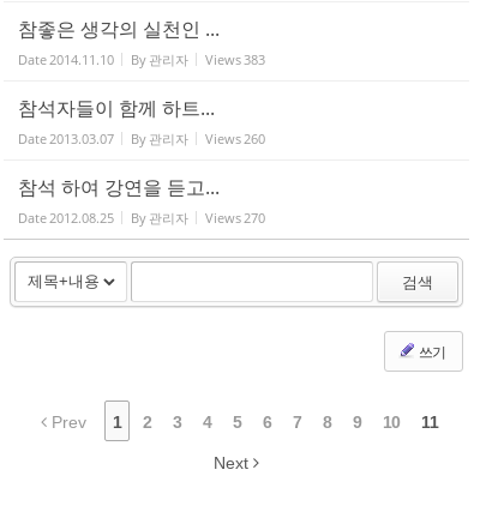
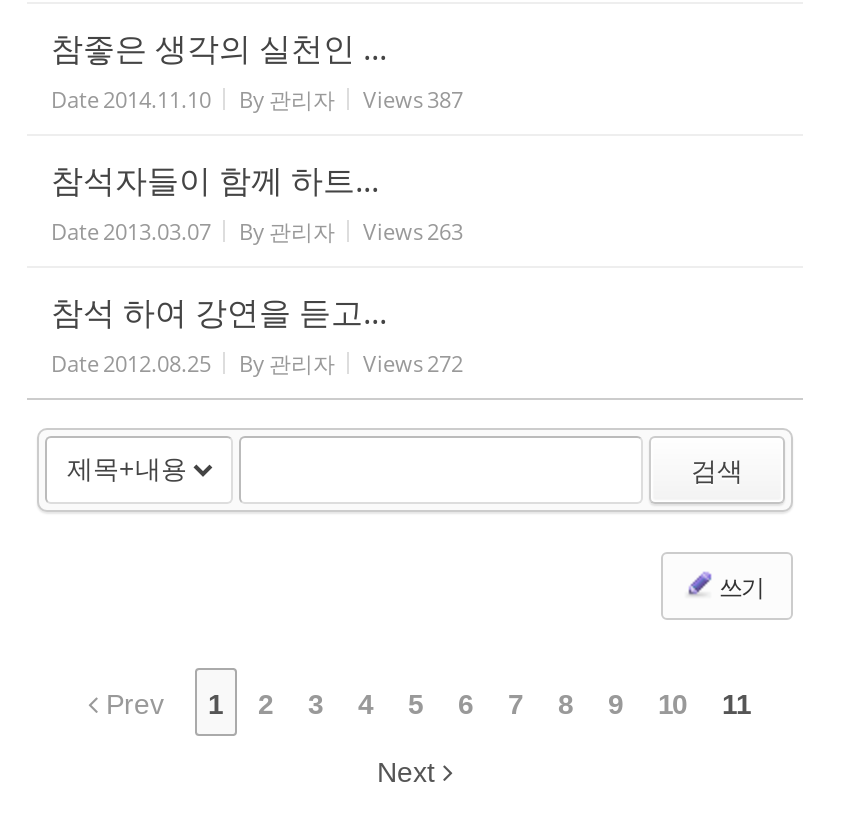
[18,51,265,69] Date 2014.11.10 By 관리자 Views 383 -> [51,84,463,114] Date 2014.11.10 By 관리자 Views 387
[18,130,265,148] Date 2013.03.07 By 관리자 Views 260 -> [51,216,463,246] Date 2013.03.07 By 관리자 Views 263
[18,209,265,227] Date 2012.08.25 By 관리자 Views 270 -> [51,348,463,378] Date 2012.08.25 By 관리자 Views 272

